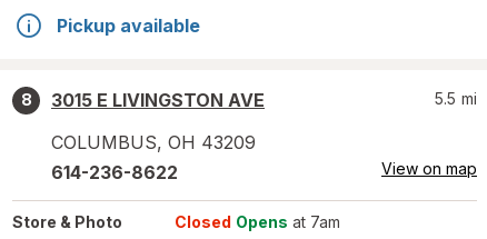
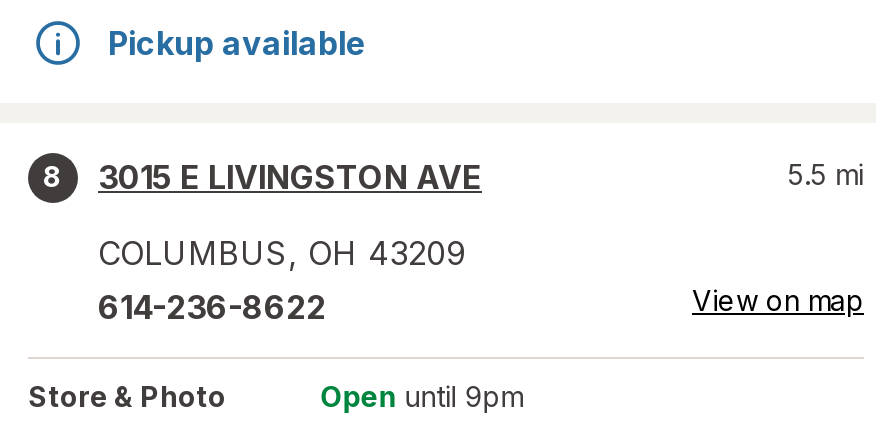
[175,212,341,231] Closed Opens at 7am -> [321,379,523,413] Open until 9pm

